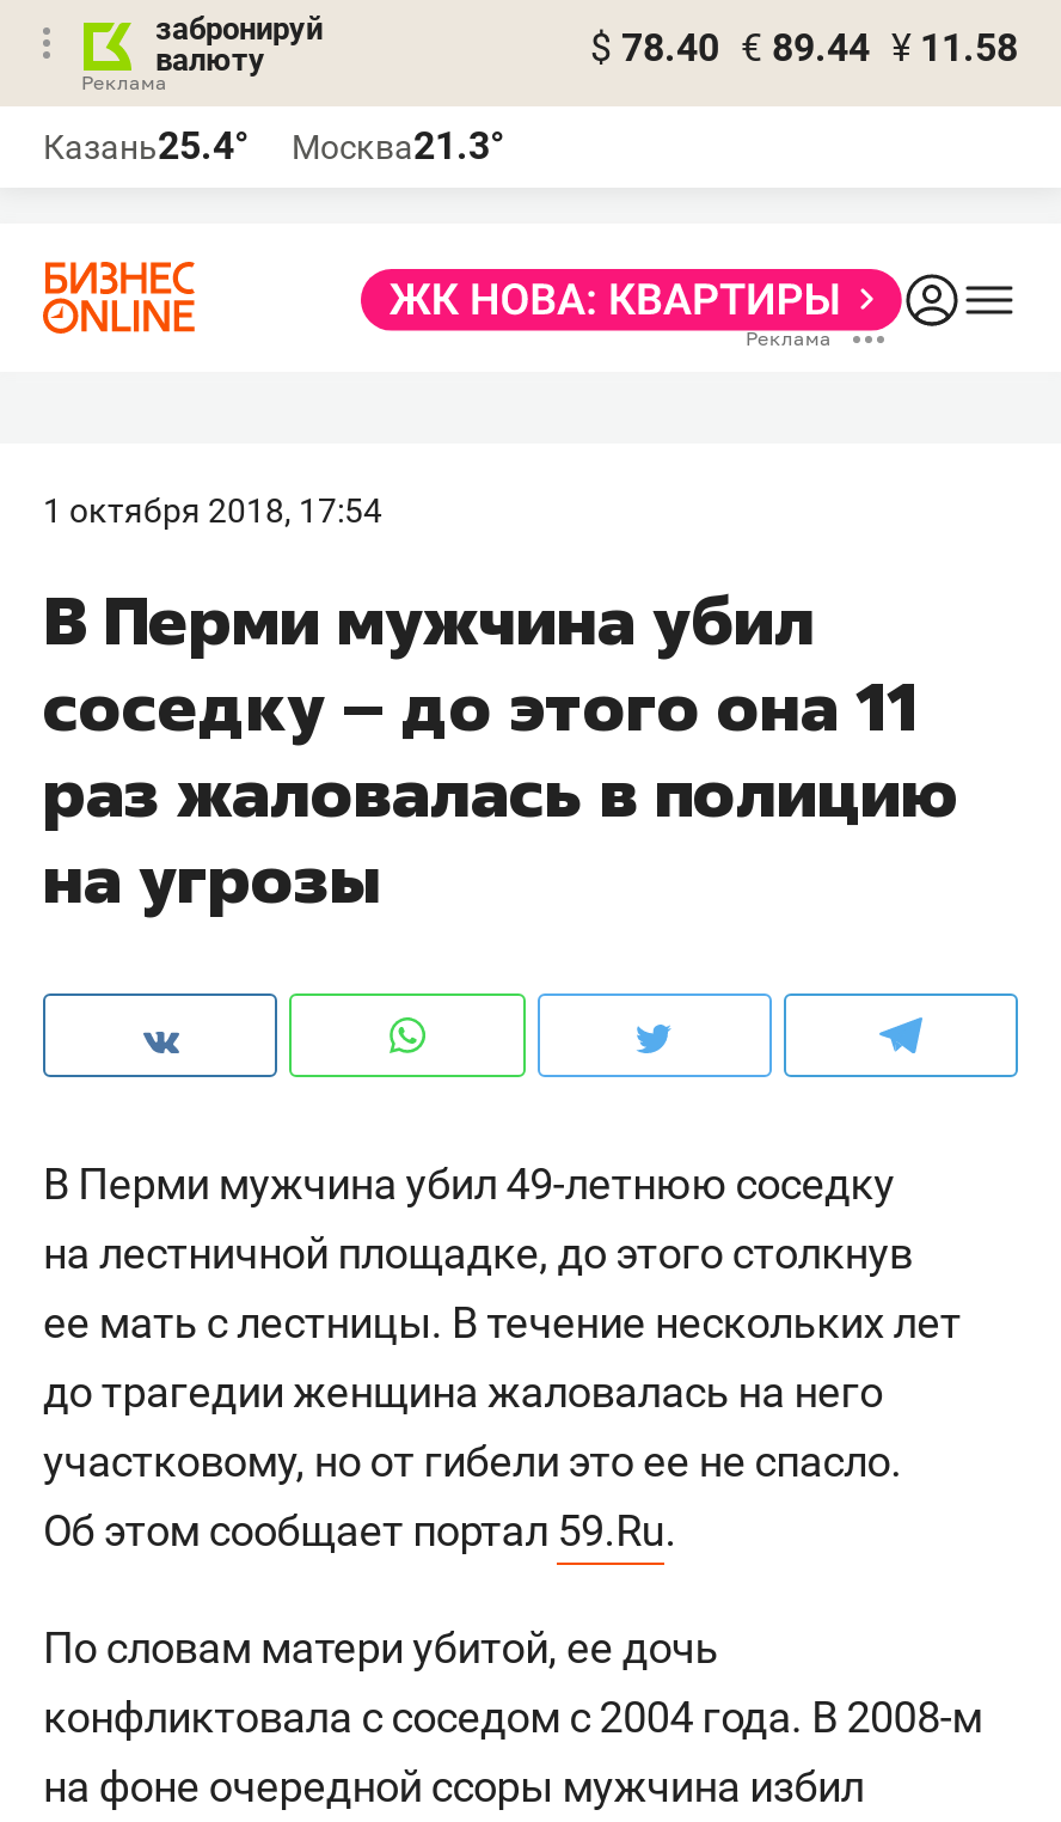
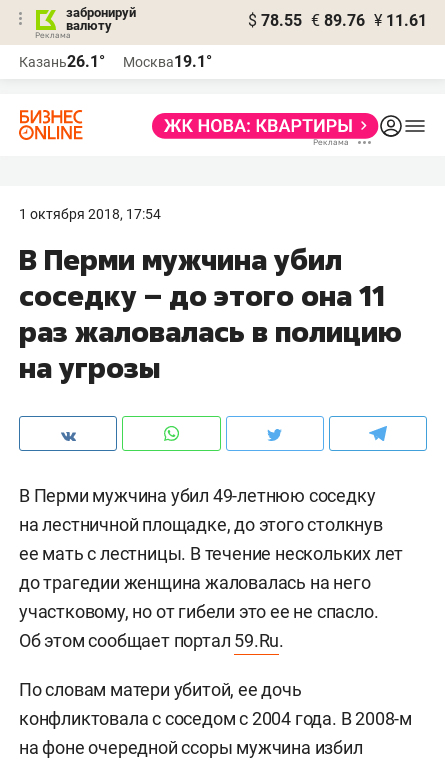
[590,25,1018,71] $ 78.40 € 89.44 ¥ 11.58 -> [248,11,427,30] $ 78.55 € 89.76 ¥ 11.61
[43,123,249,169] Казань25.4° -> [19,52,105,71] Казань26.1°
[292,123,504,169] Москва21.3° -> [123,52,212,71] Москва19.1°

